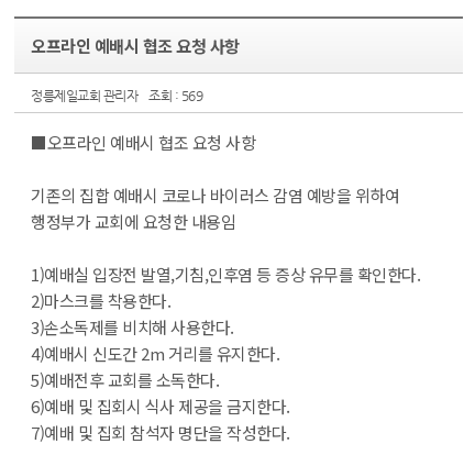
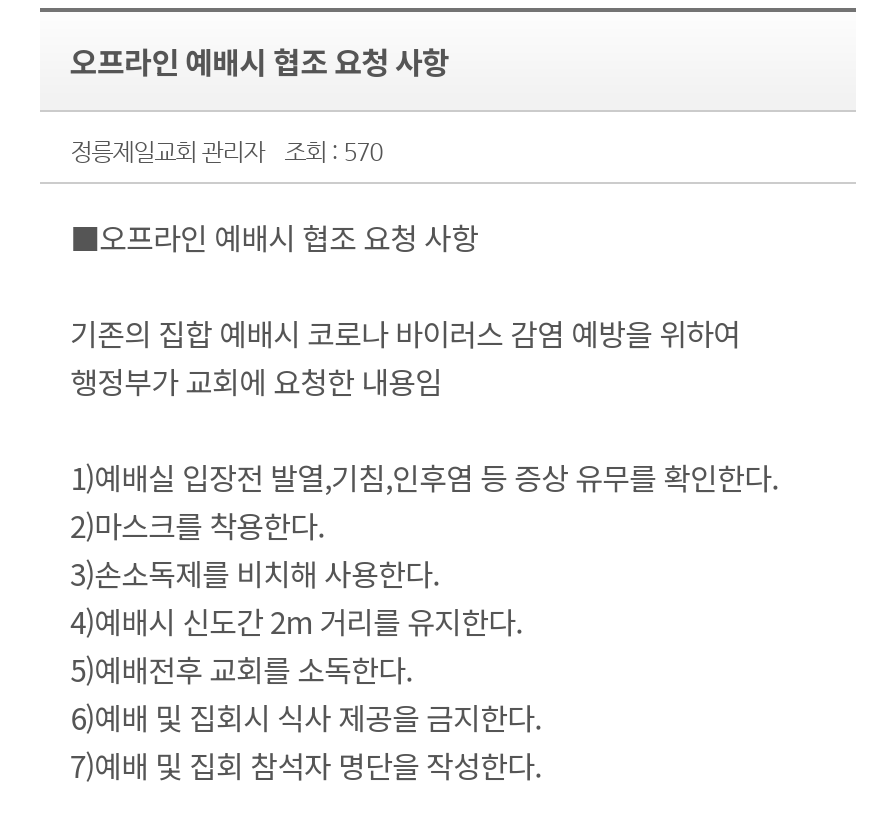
[31,88,203,103] 정릉제일교회 관리자 조회 : 569 -> [70,138,382,166] 정릉제일교회 관리자 조회 : 570

